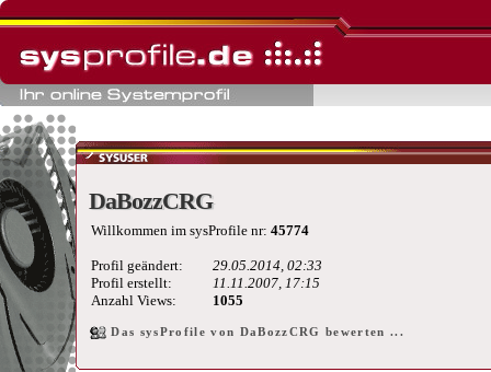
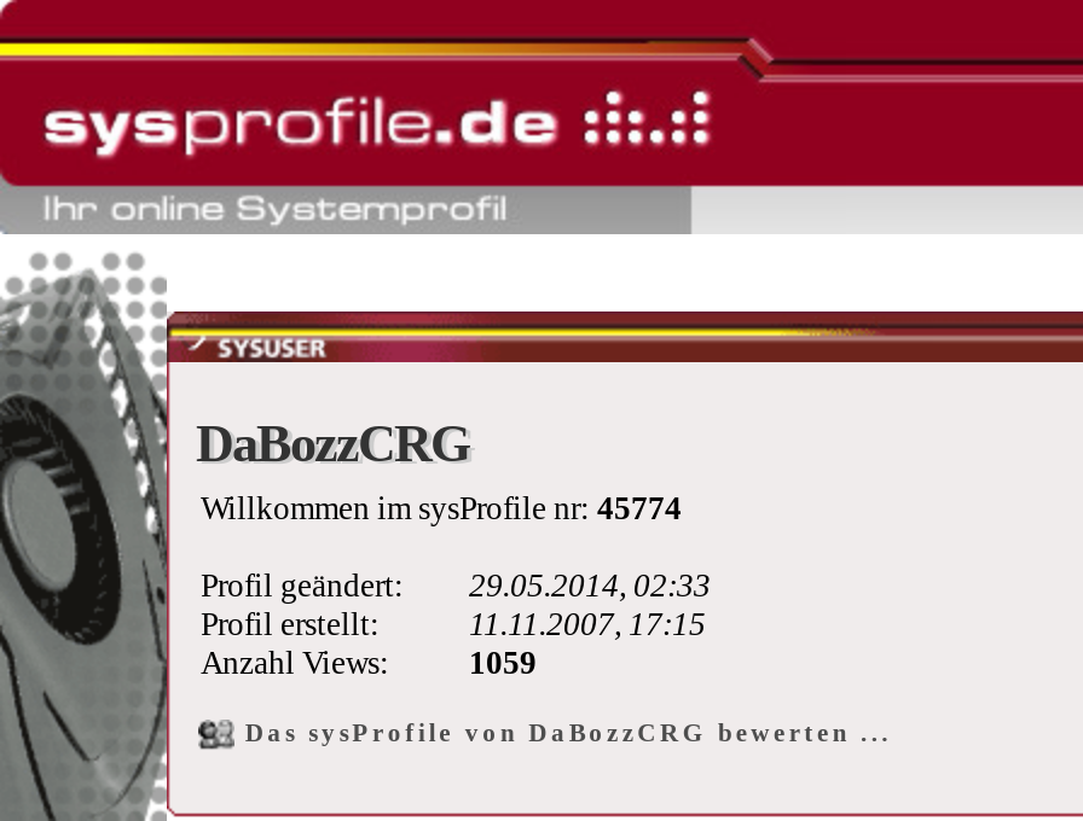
[213,292,243,309] 1055 -> [469,645,537,681] 1059

